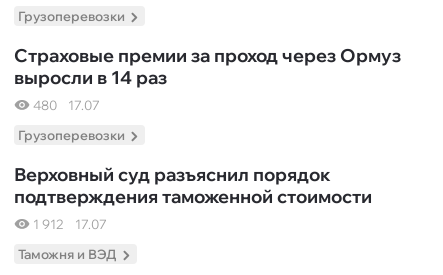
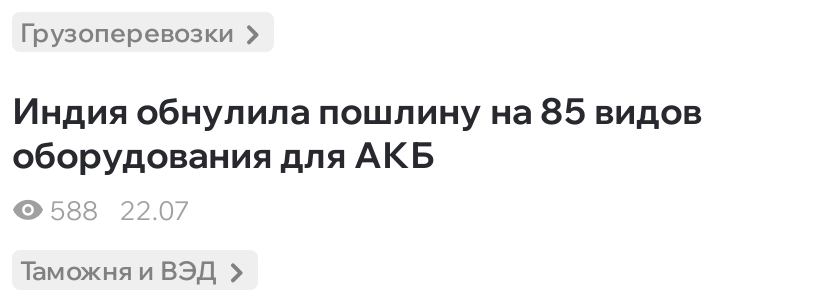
[14,44,401,232] Страховые премии за проход через Ормуз | выросли в 14 раз | 480 | 17.07 | Грузоперевозки | Верховный суд разъяснил порядок | подтверждения таможенной стоимости | 1 912 | 17.07 -> [12,88,702,226] Индия обнулила пошлину на 85 видов | оборудования для АКБ | 588 | 22.07

